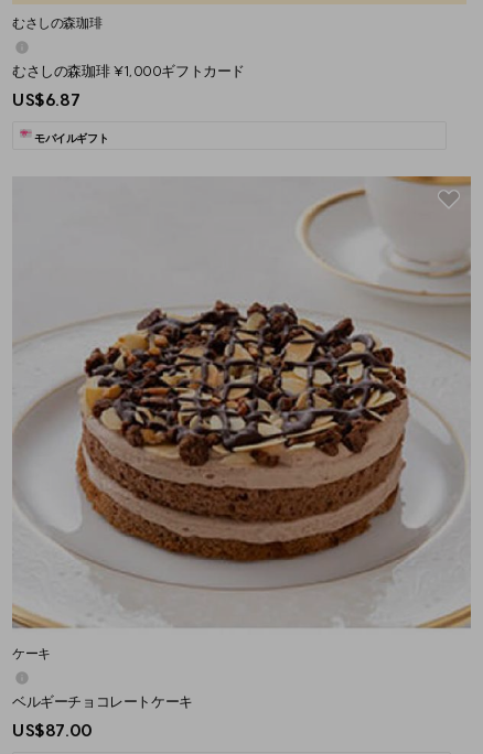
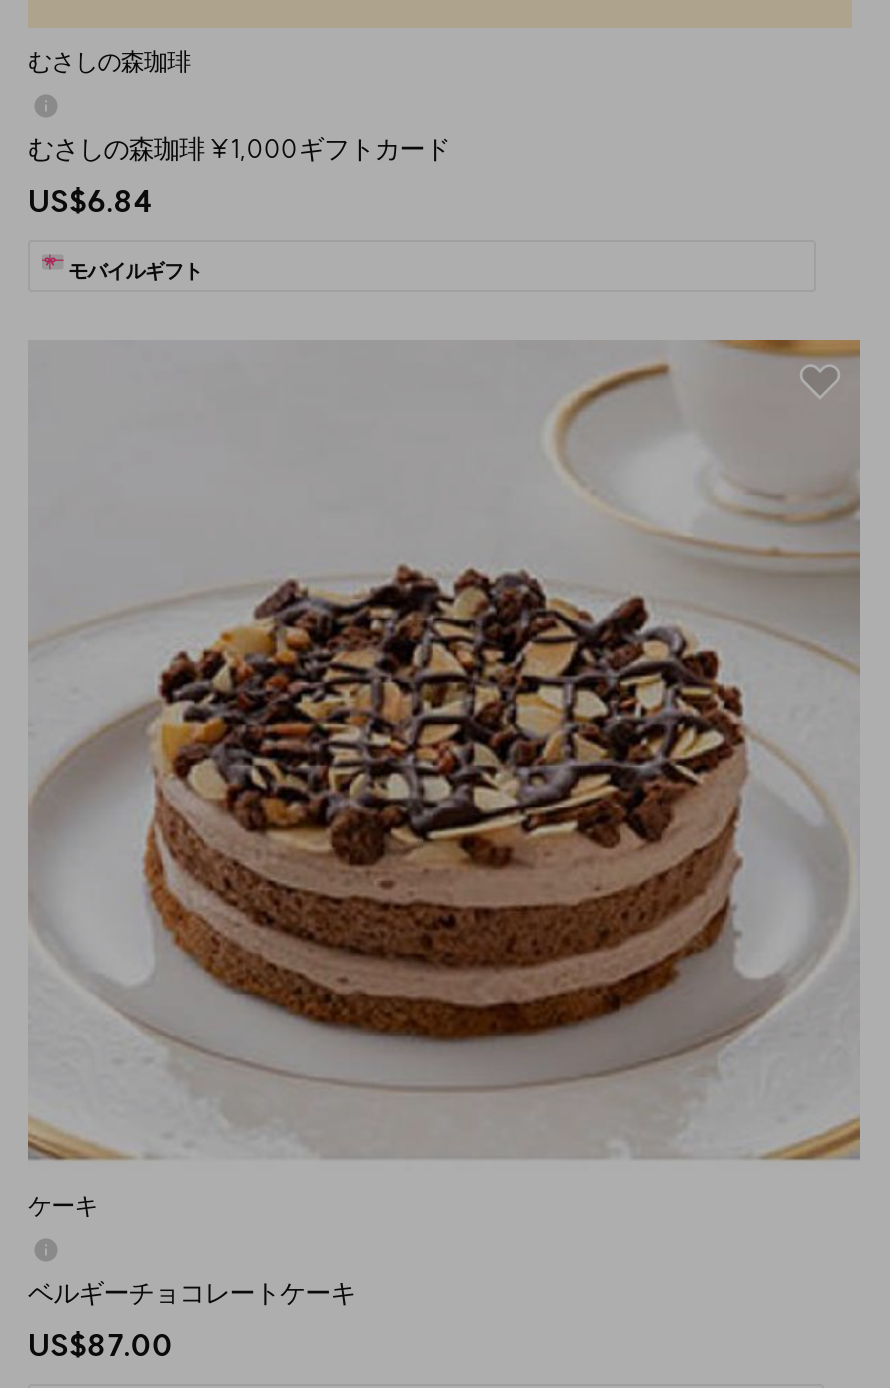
[12,89,80,110] US$6.87 -> [28,182,150,220] US$6.84

